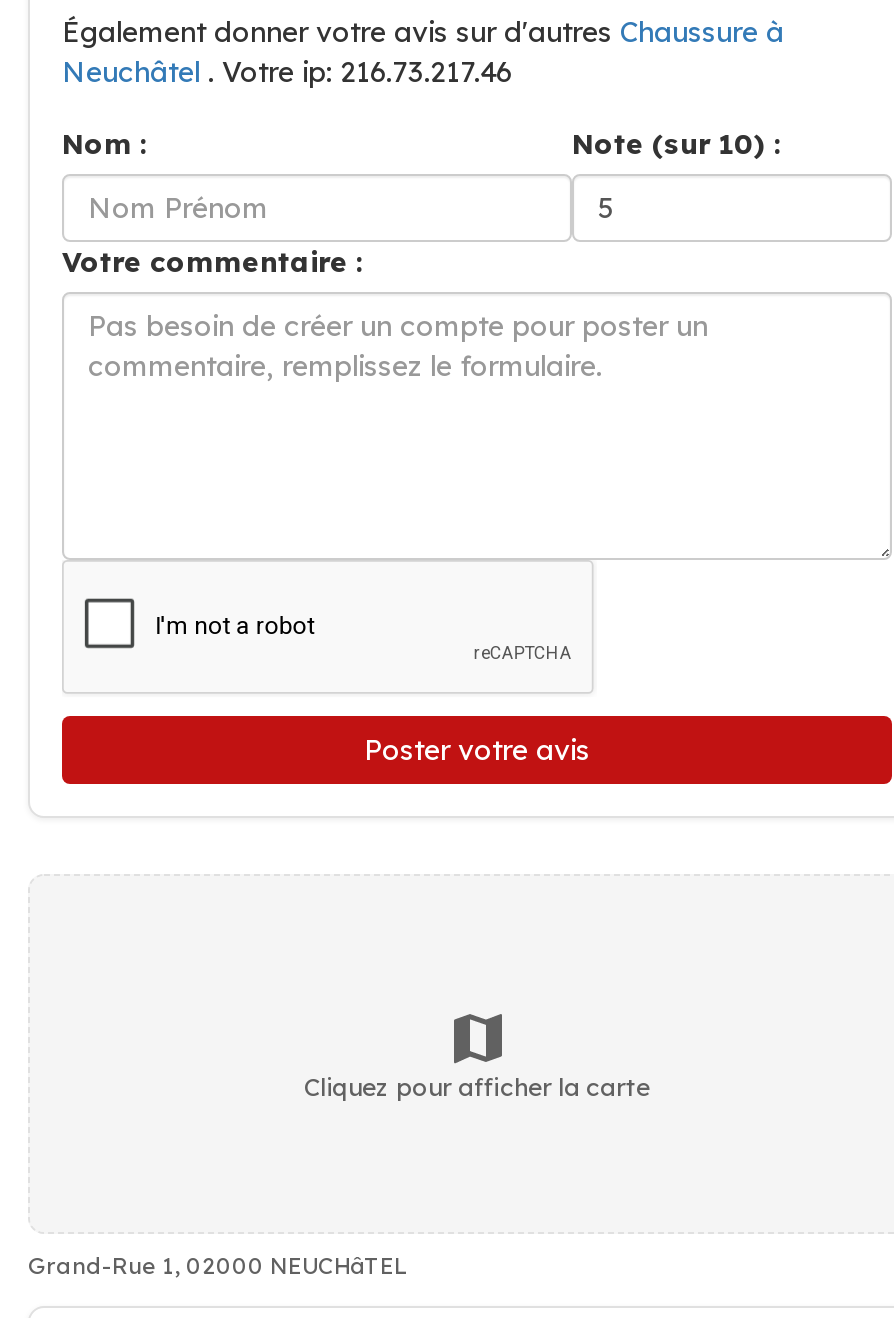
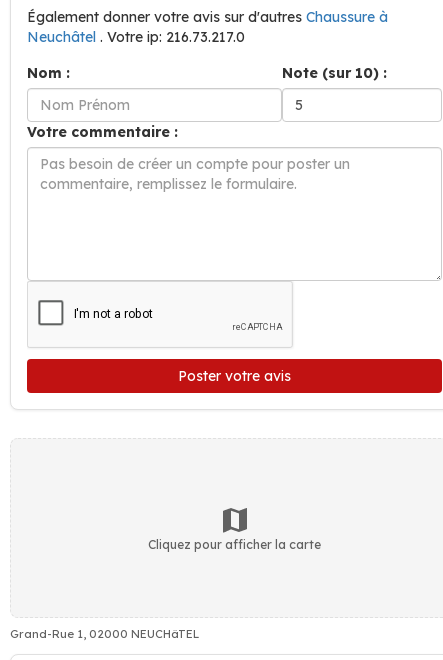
[62,54,512,90] Neuchâtel. Votre ip: 216.73.217.46 -> [27,28,245,46] Neuchâtel. Votre ip: 216.73.217.0

